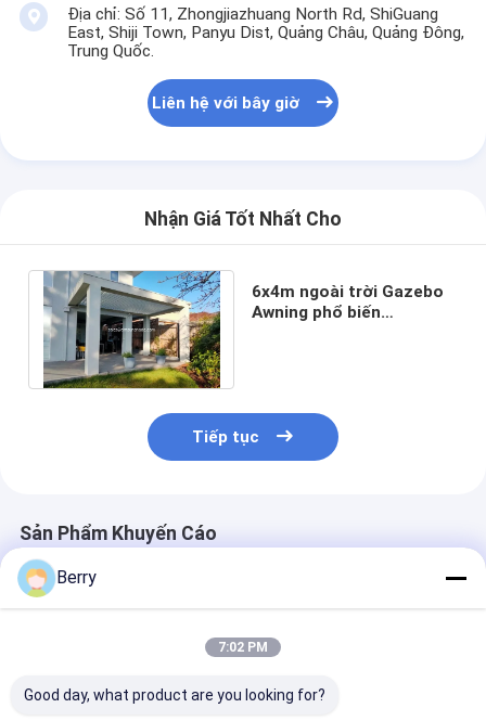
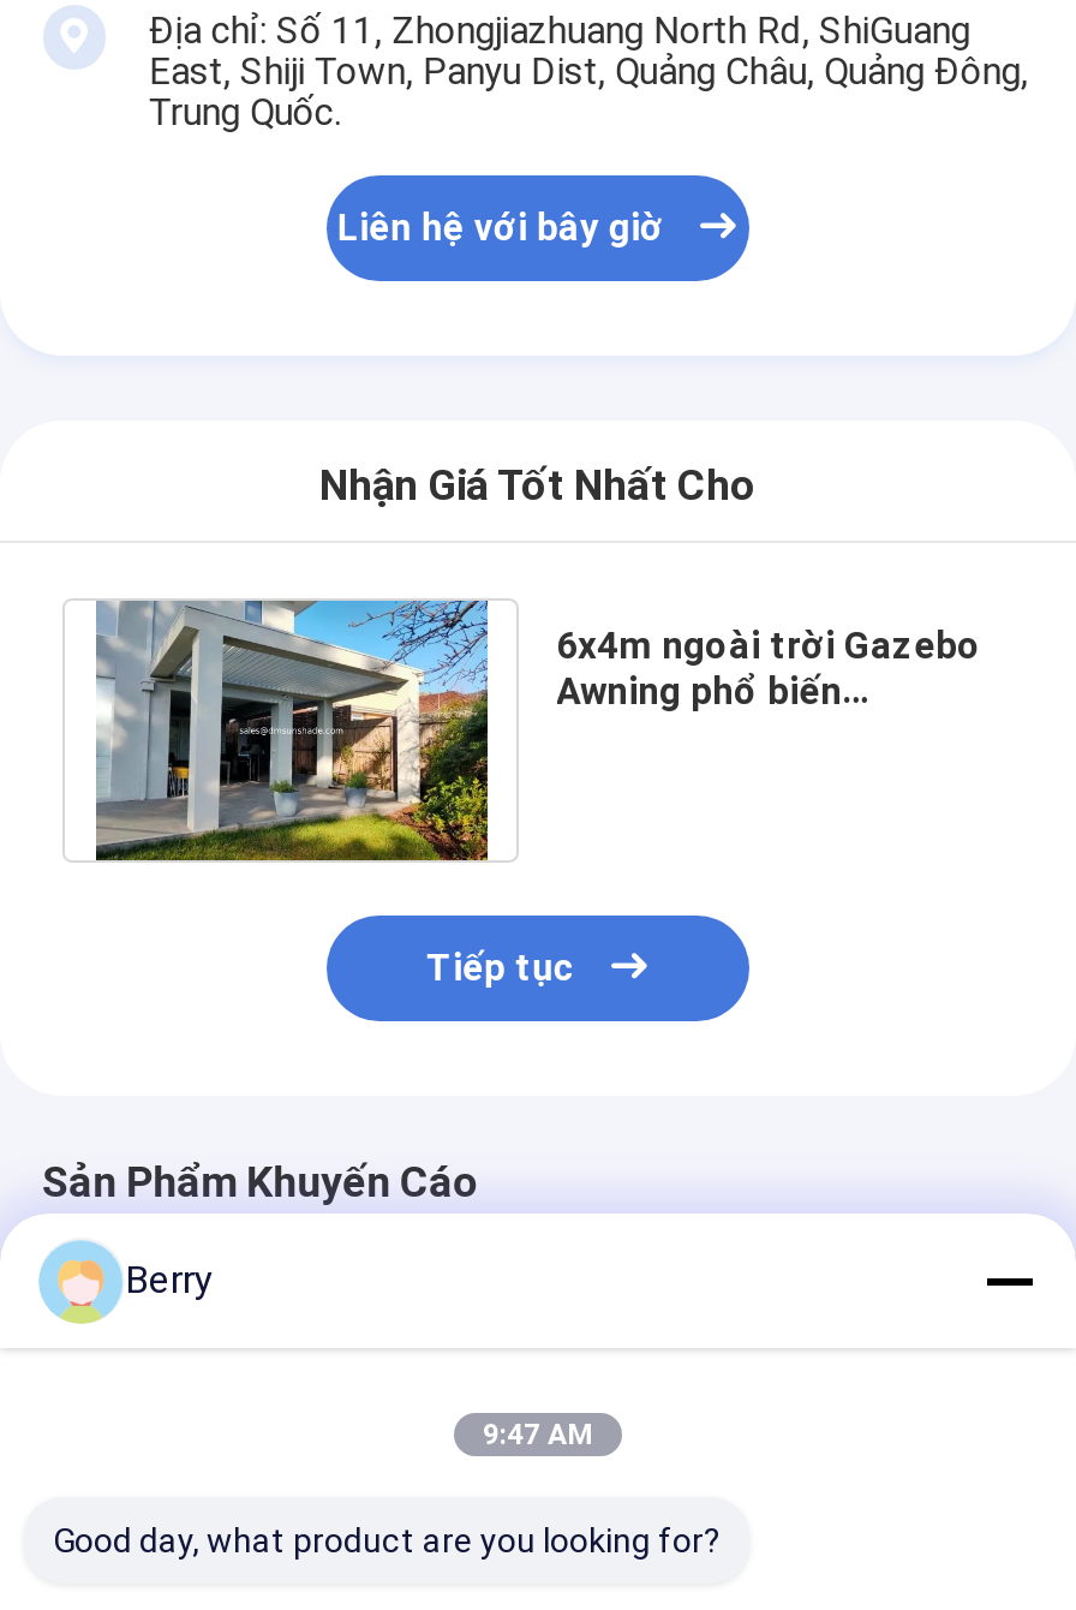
[218,640,268,655] 7:02 PM -> [483,1418,593,1451] 9:47 AM

